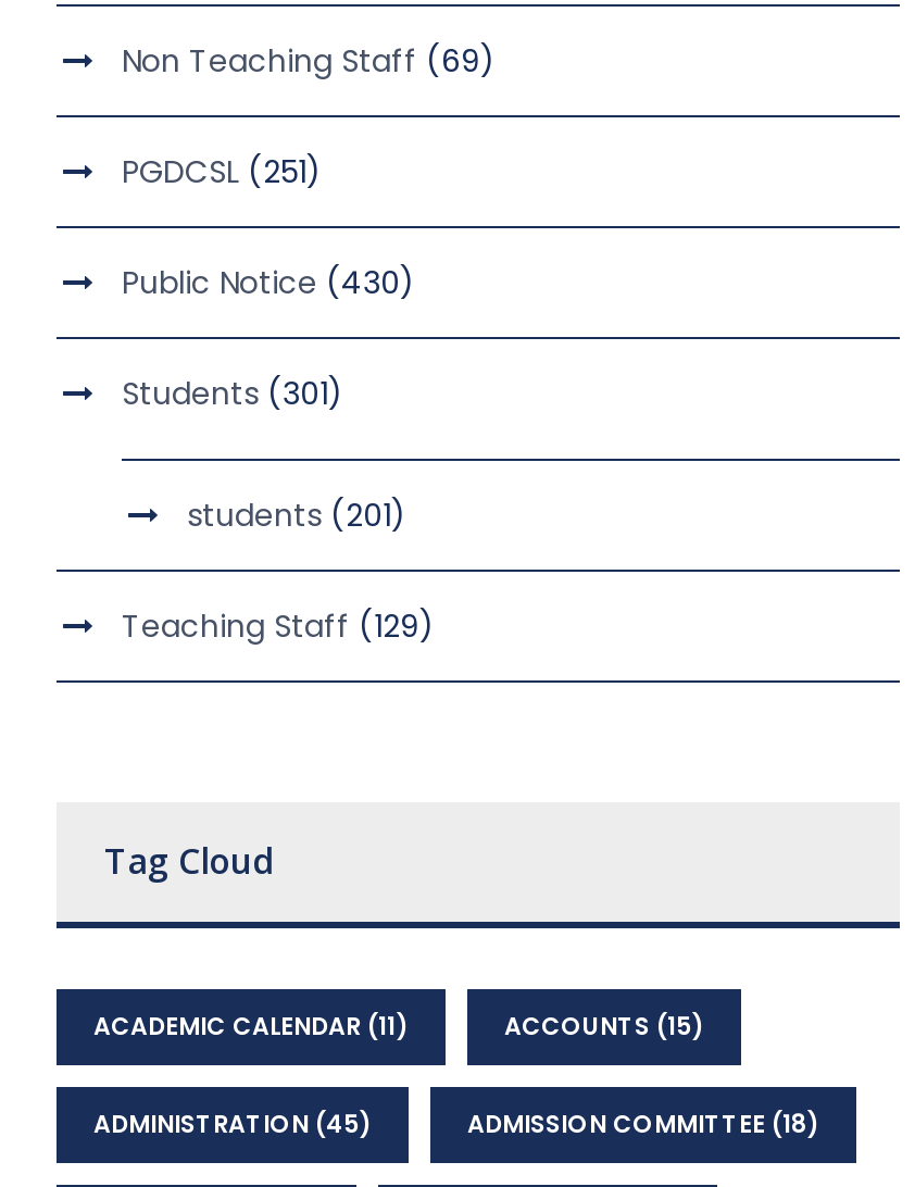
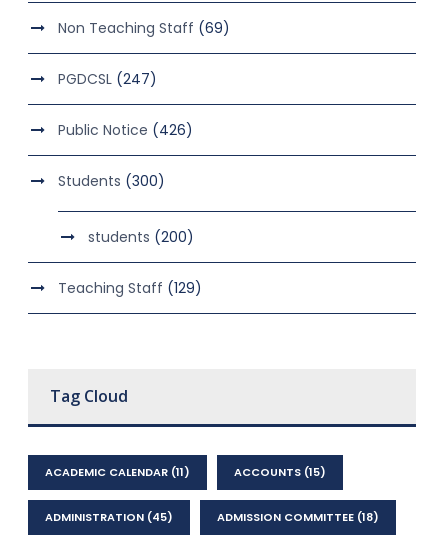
[122,151,322,195] PGDCSL (251) -> [58,68,157,88] PGDCSL (247)
[122,262,415,305] Public Notice (430) -> [58,119,193,139] Public Notice (426)
[122,373,343,416] Students (301) -> [58,170,165,190] Students (300)
[187,495,406,538] students (201) -> [88,226,194,246] students (200)

